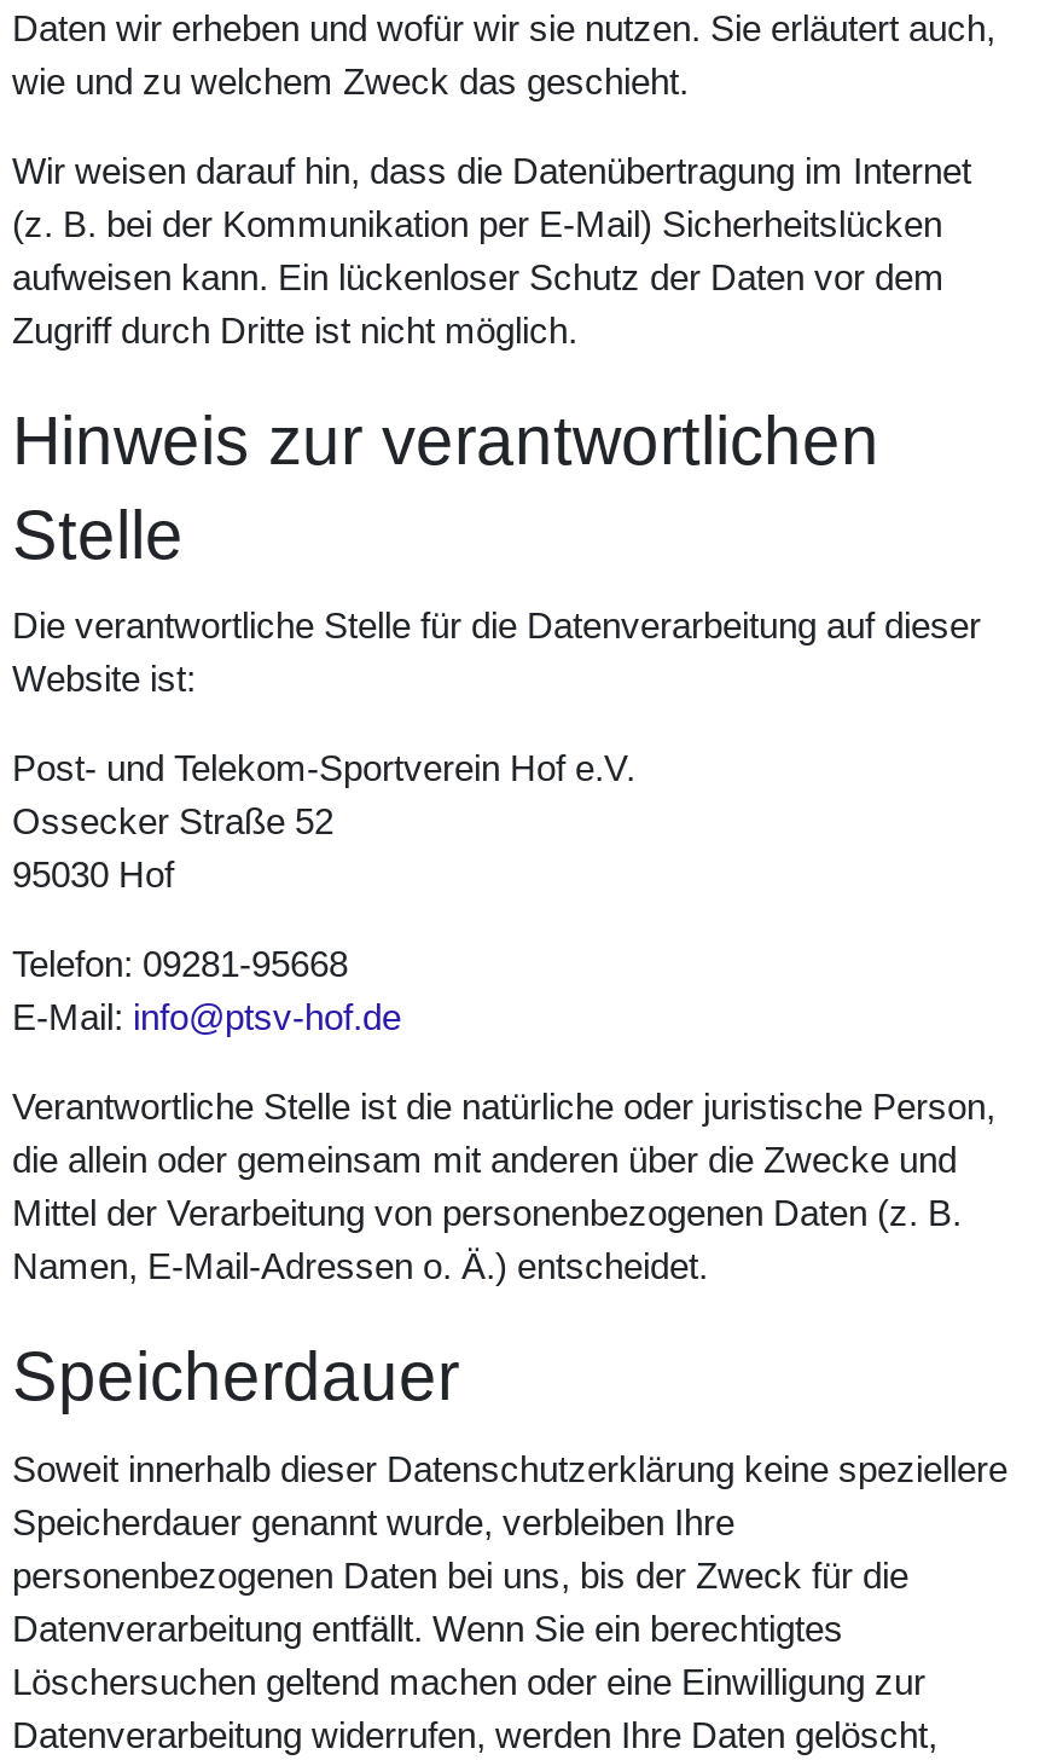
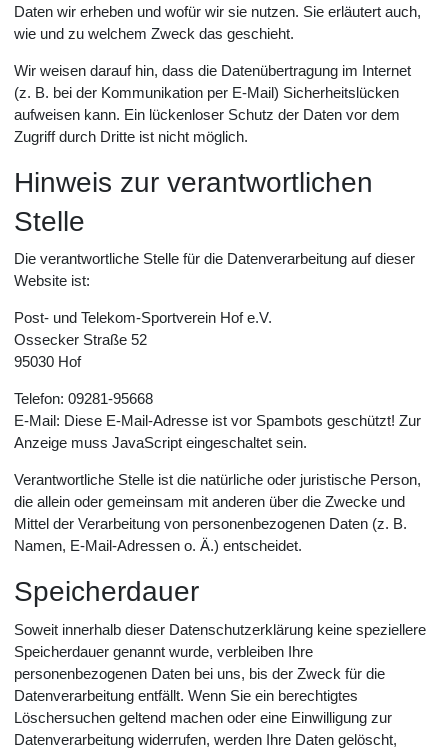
[12,996,401,1037] E-Mail: info@ptsv-hof.de -> [14,412,421,451] E-Mail: Diese E-Mail-Adresse ist vor Spambots geschützt! Zur | Anzeige muss JavaScript eingeschaltet sein.

